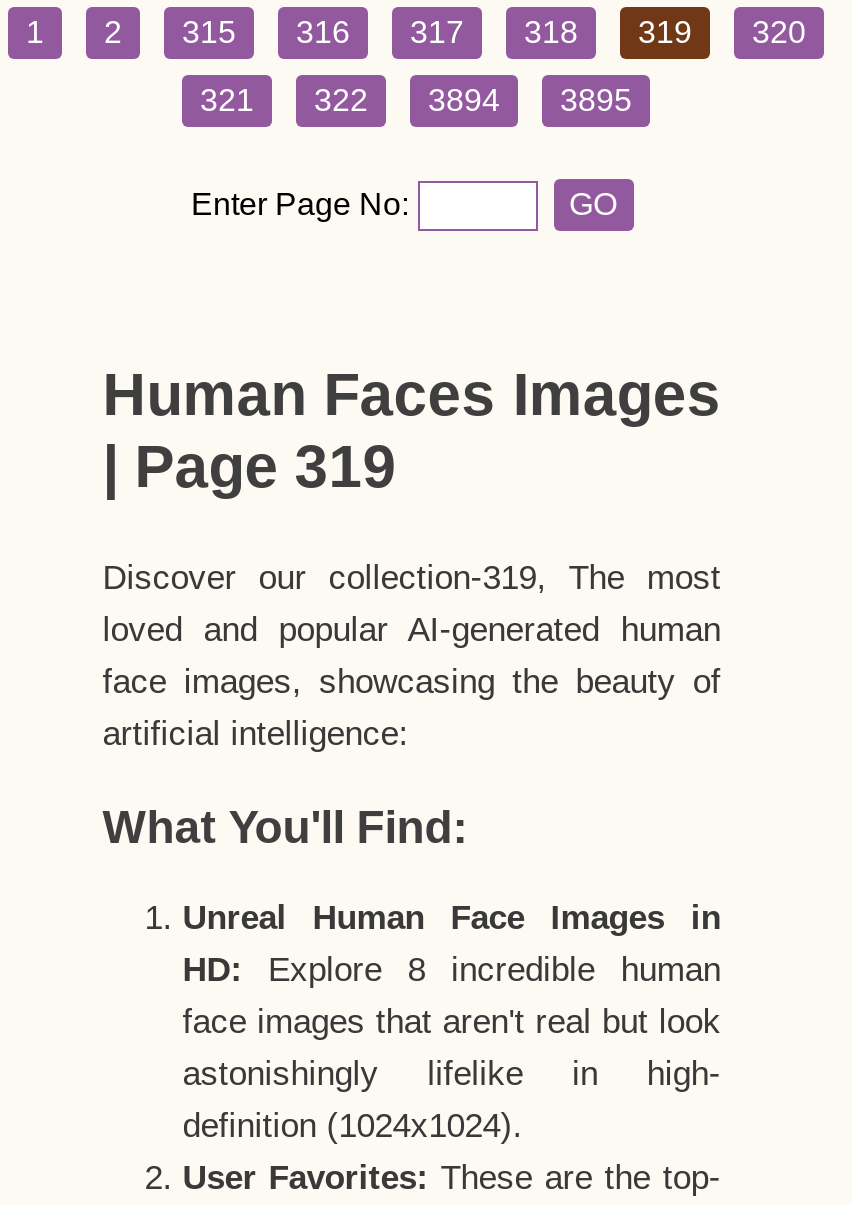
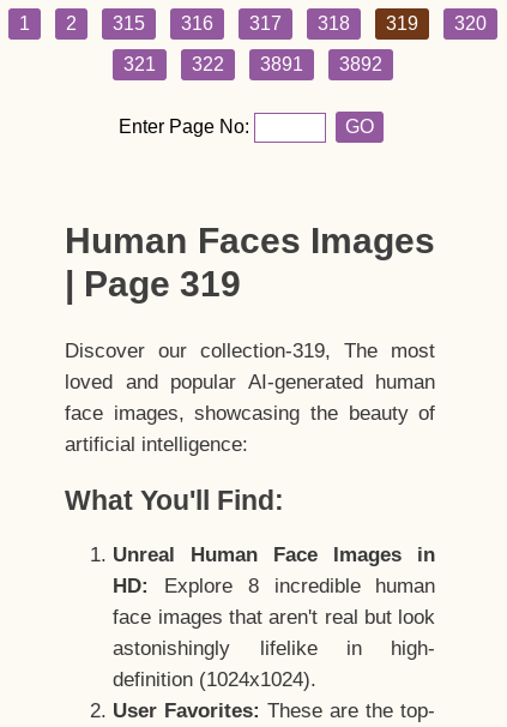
[428,83,500,117] 3894 -> [260,54,303,75] 3891
[560,83,632,117] 3895 -> [339,54,382,75] 3892

